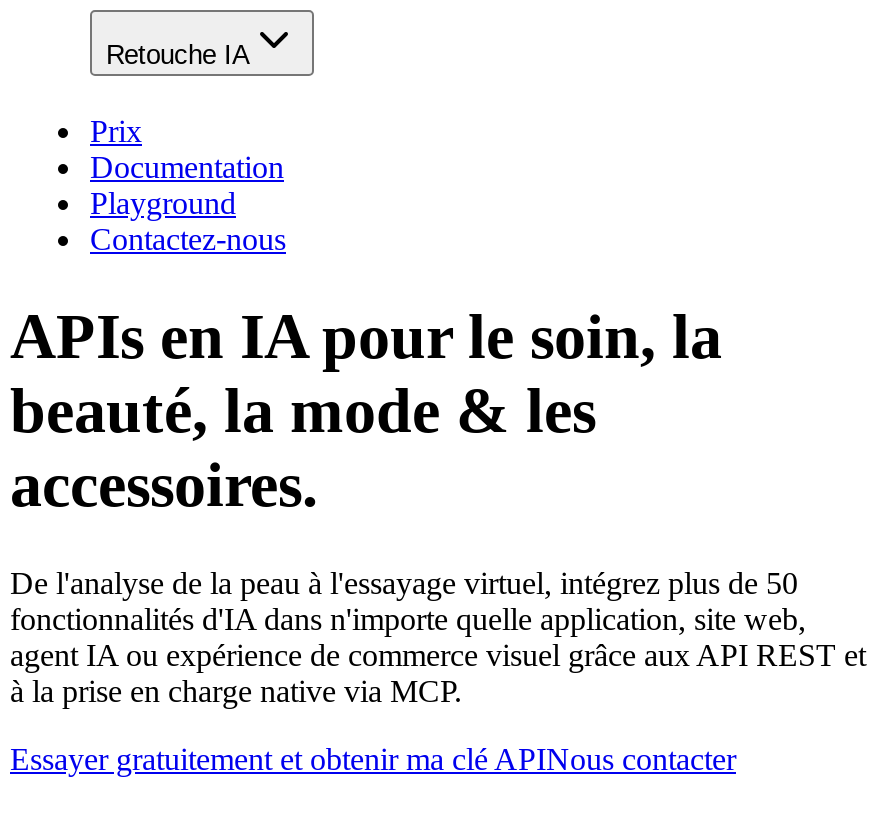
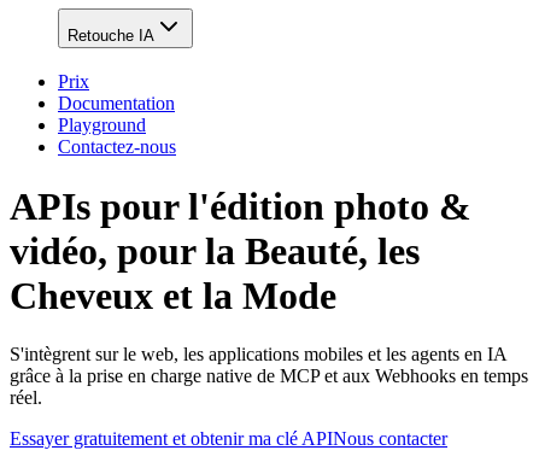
[10,300,722,520] APIs en IA pour le soin, la | beauté, la mode & les | accessoires. -> [10,184,471,317] APIs pour l'édition photo & | vidéo, pour la Beauté, les | Cheveux et la Mode
[10,565,866,707] De l'analyse de la peau à l'essayage virtuel, intégrez plus de 50 | fonctionnalités d'IA dans n'importe quelle application, site web, | agent IA ou expérience de commerce visuel grâce aux API REST et | à la prise en charge native via MCP. -> [10,344,528,408] S'intègrent sur le web, les applications mobiles et les agents en IA | grâce à la prise en charge native de MCP et aux Webhooks en temps | réel.

